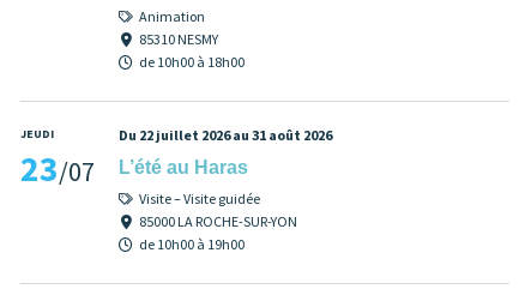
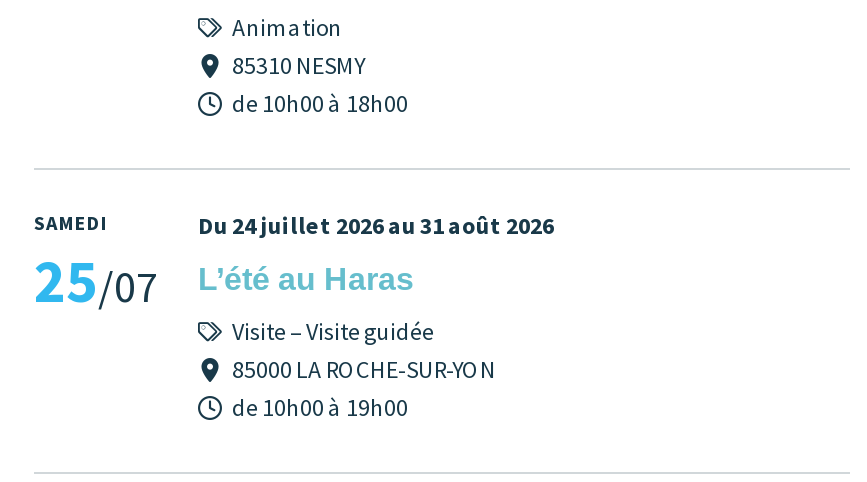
[20,126,95,191] JEUDI | 23/07 -> [34,210,158,318] SAMEDI | 25/07
[119,126,332,144] Du 22 juillet 2026 au 31 août 2026 -> [198,210,554,240] Du 24 juillet 2026 au 31 août 2026

